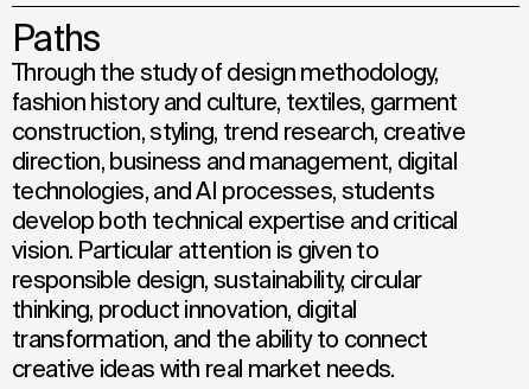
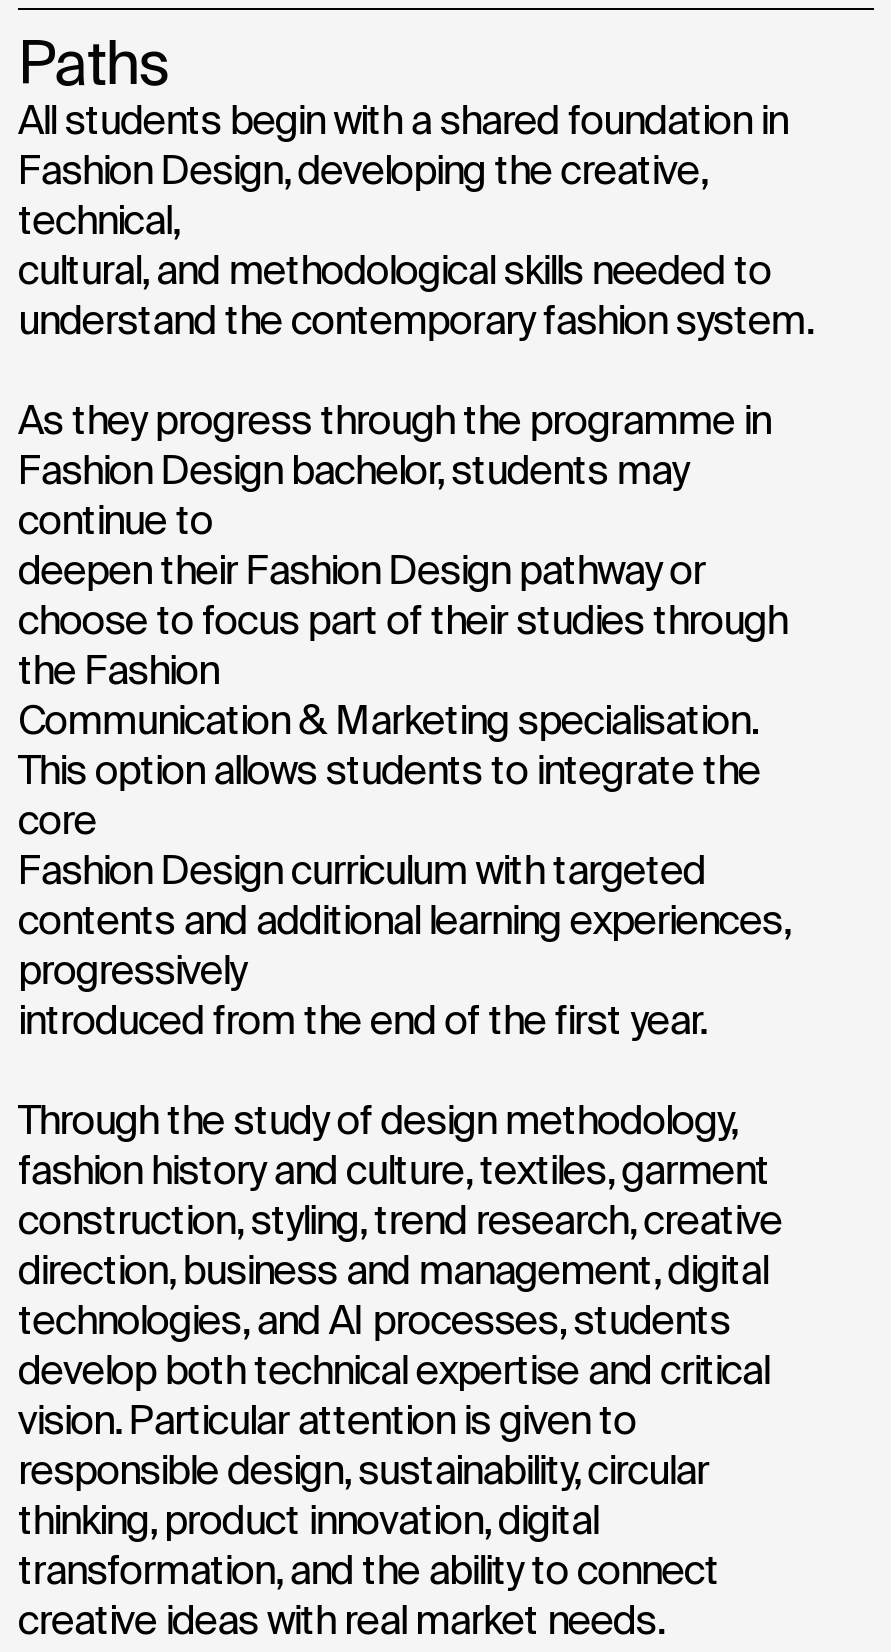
none -> [18,96,812,1042] All students begin with a shared foundation in | Fashion Design, developing the creative, | technical, | cultural, and methodological skills needed to | understand the contemporary fashion system. | As they progress through the programme in | Fashion Design bachelor, students may | continue to | deepen their Fashion Design pathway or | choose to focus part of their studies through | the Fashion | Communication & Marketing specialisation. | This option allows students to integrate the | core | Fashion Design curriculum with targeted | contents and additional learning experiences, | progressively | introduced from the end of the first year.

